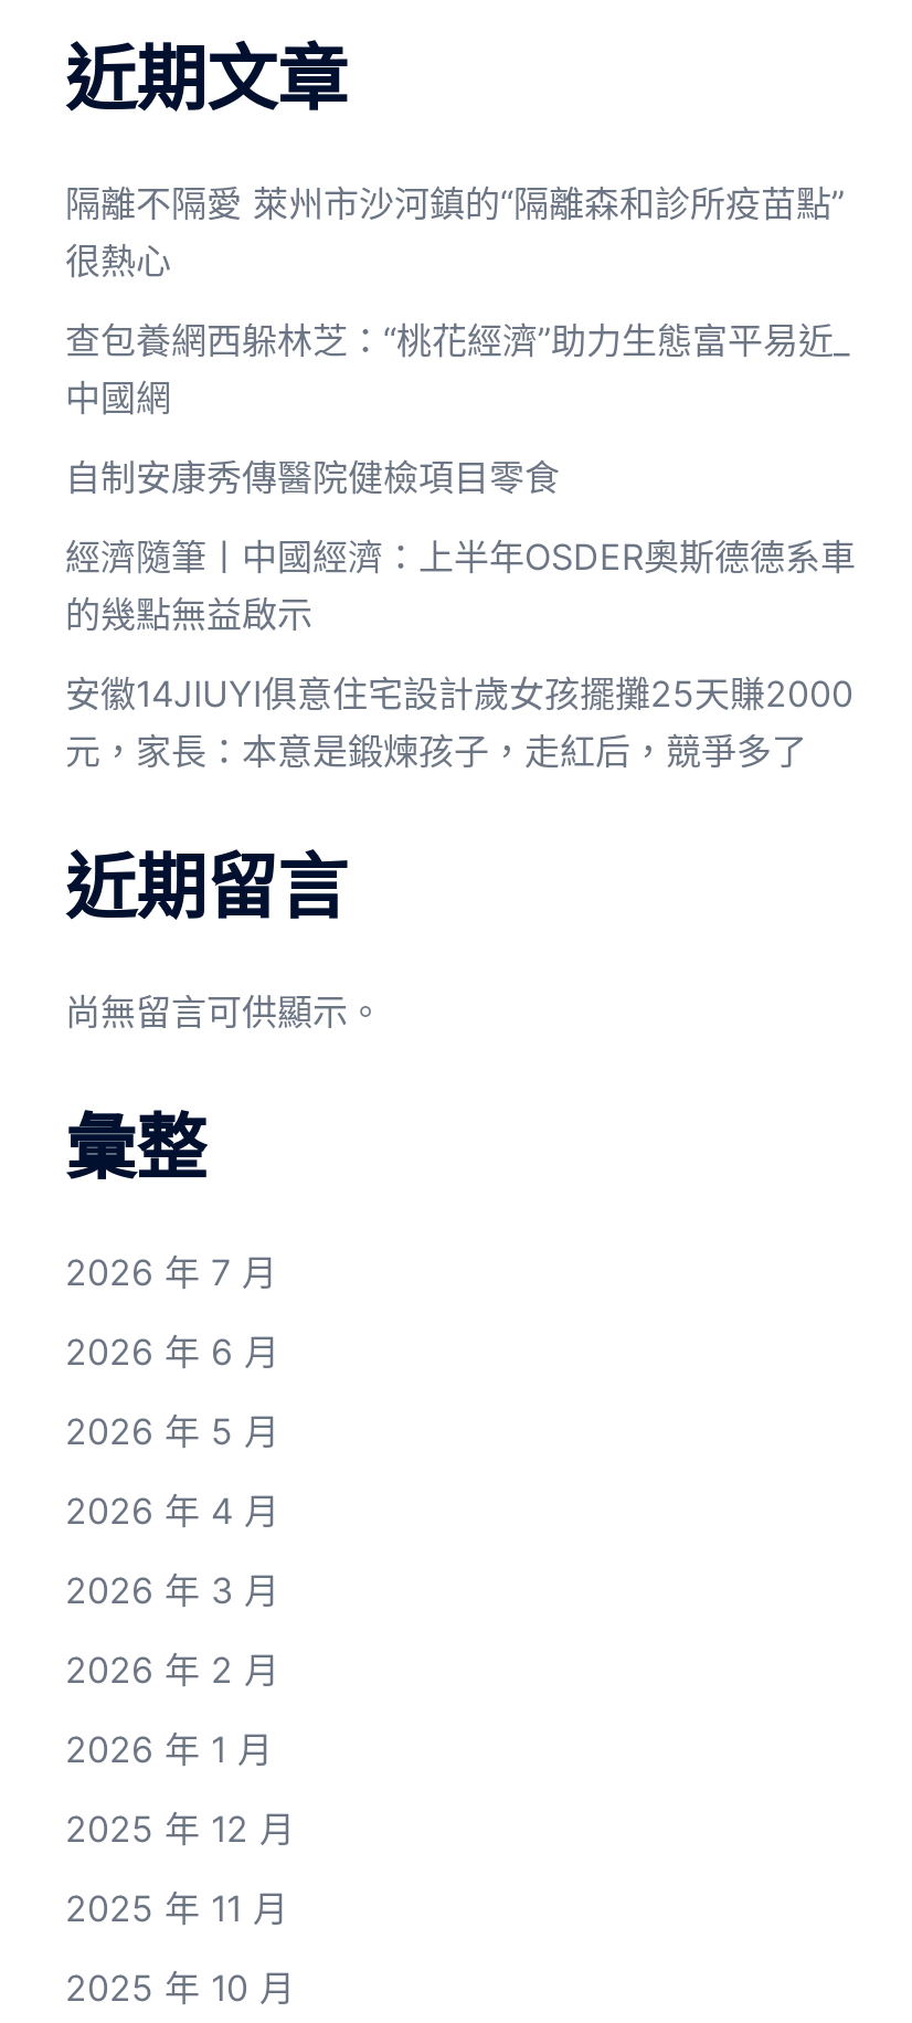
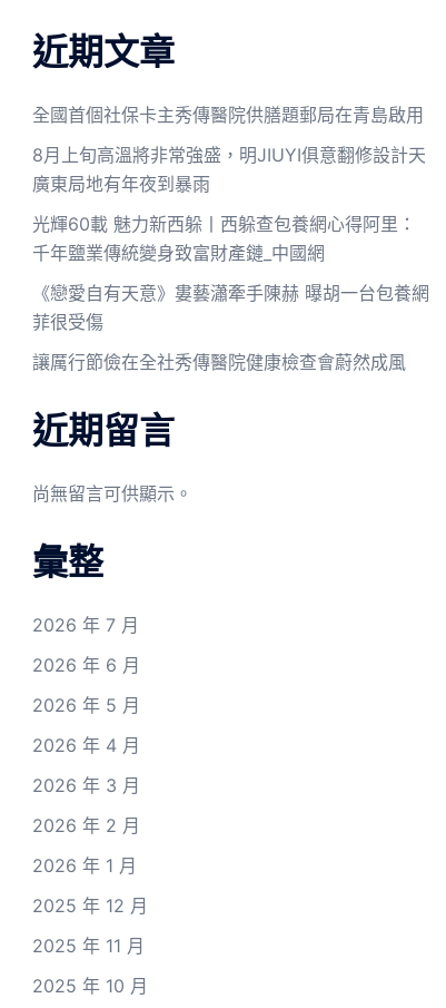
[65,181,845,283] 隔離不隔愛 萊州市沙河鎮的“隔離森和診所疫苗點” | 很熱心 -> [32,104,424,126] 全國首個社保卡主秀傳醫院供膳題郵局在青島啟用
[65,318,849,420] 查包養網西躲林芝：“桃花經濟”助力生態富平易近_ | 中國網 -> [32,144,426,195] 8月上旬高溫將非常強盛，明JIUYI俱意翻修設計天 | 廣東局地有年夜到暴雨
[65,455,560,499] 自制安康秀傳醫院健檢項目零食 -> [32,213,416,264] 光輝60載 魅力新西躲丨西躲查包養網心得阿里： | 千年鹽業傳統變身致富財產鏈_中國網
[65,534,856,636] 經濟隨筆丨中國經濟：上半年OSDER奧斯德德系車 | 的幾點無益啟示 -> [32,282,429,333] 《戀愛自有天意》婁藝瀟牽手陳赫 曝胡一台包養網 | 菲很受傷
[65,671,853,773] 安徽14JIUYI俱意住宅設計歲女孩擺攤25天賺2000 | 元，家長：本意是鍛煉孩子，走紅后，競爭多了 -> [32,351,406,373] 讓厲行節儉在全社秀傳醫院健康檢查會蔚然成風

